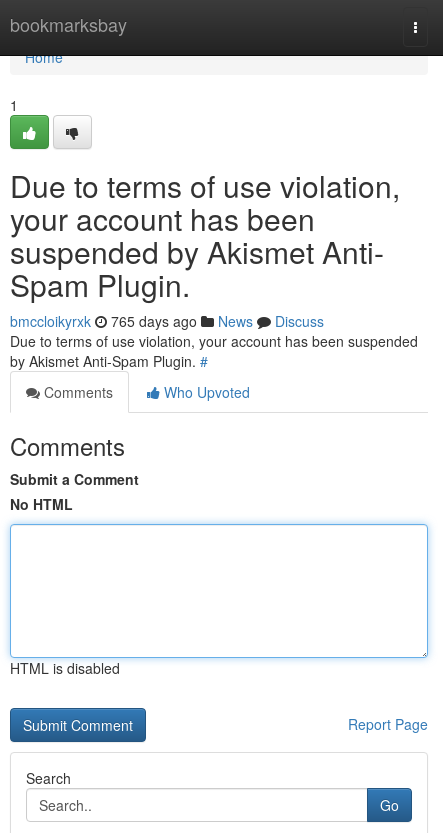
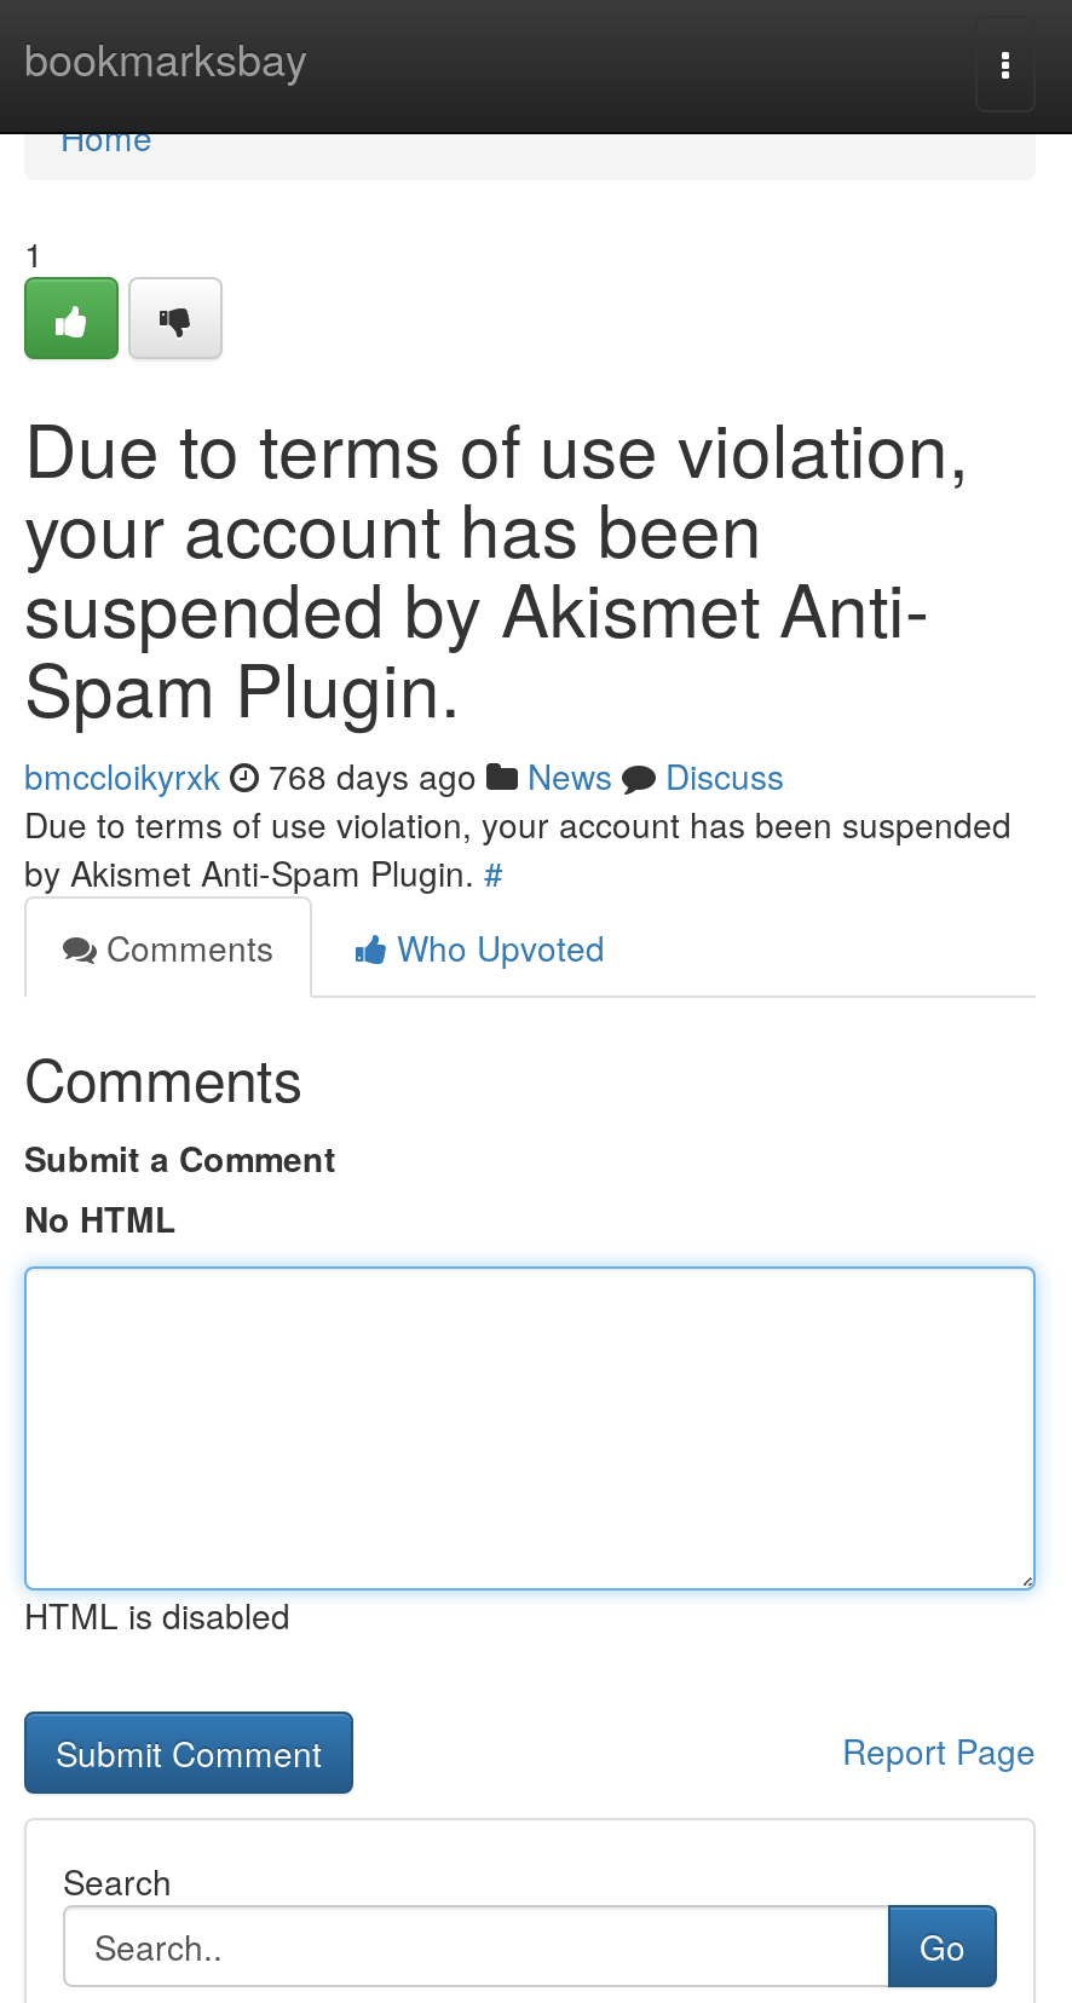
[10,311,324,331] bmccloikyrxk 765 days ago News Discuss -> [24,751,784,800] bmccloikyrxk 768 days ago News Discuss

